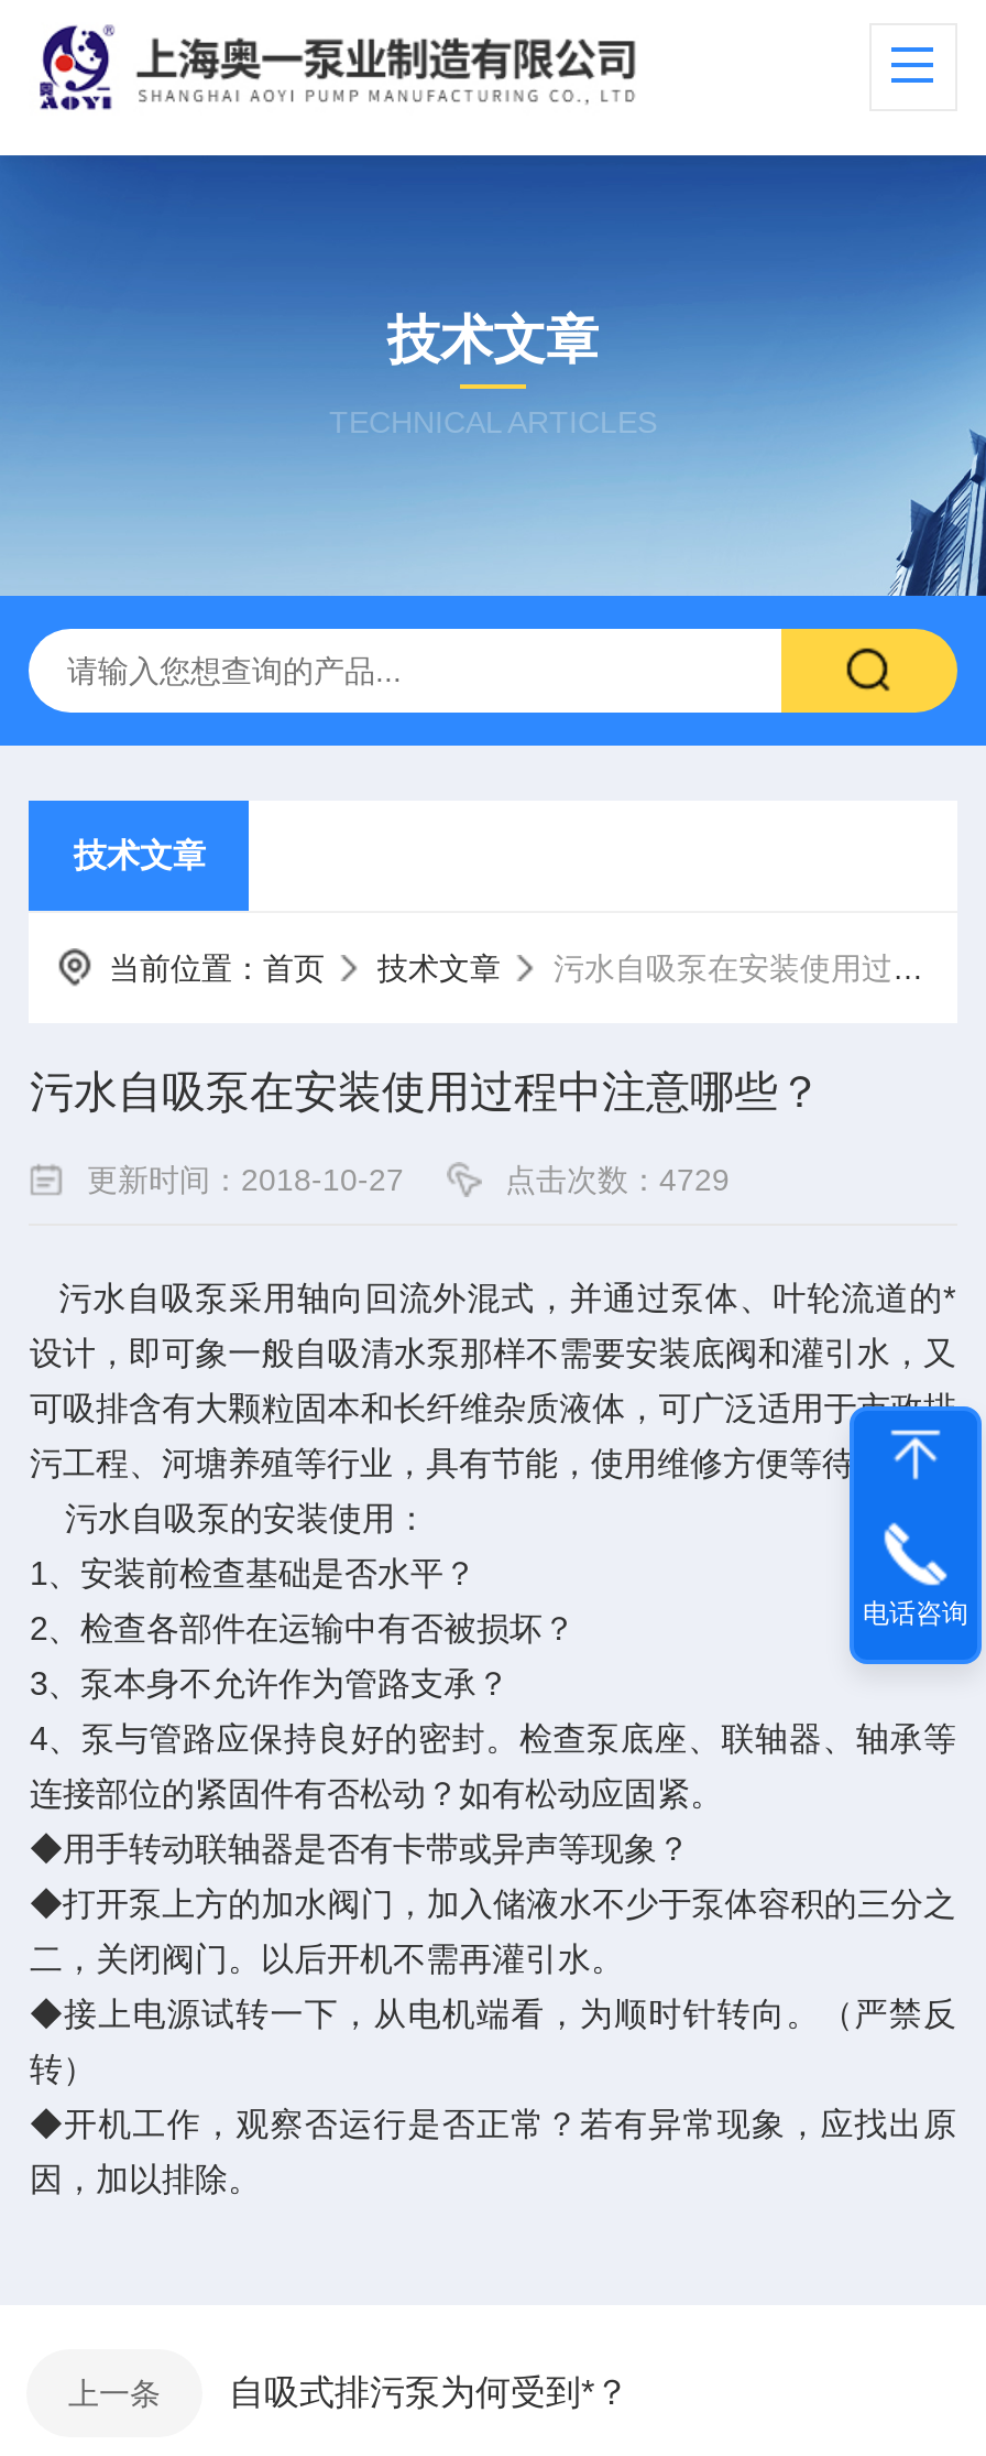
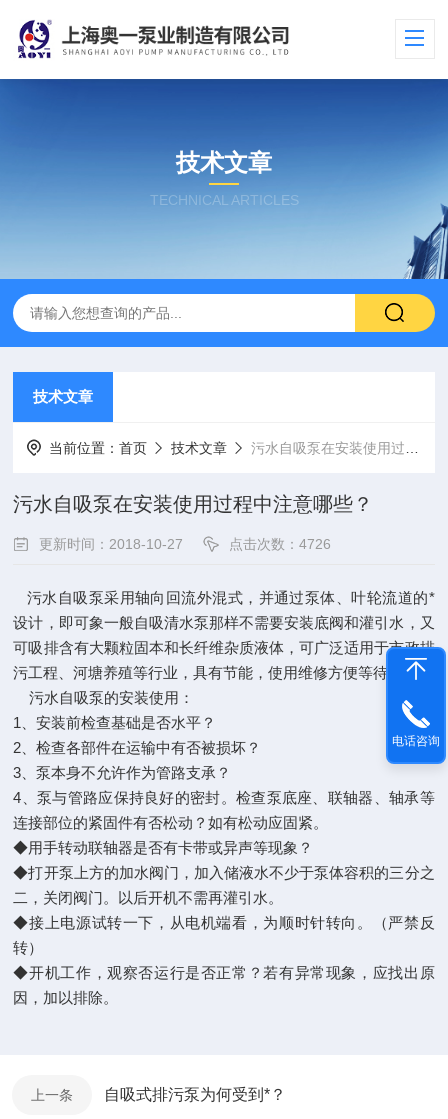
[505,1162,729,1197] 点击次数：4729 -> [229,536,331,552] 点击次数：4726

